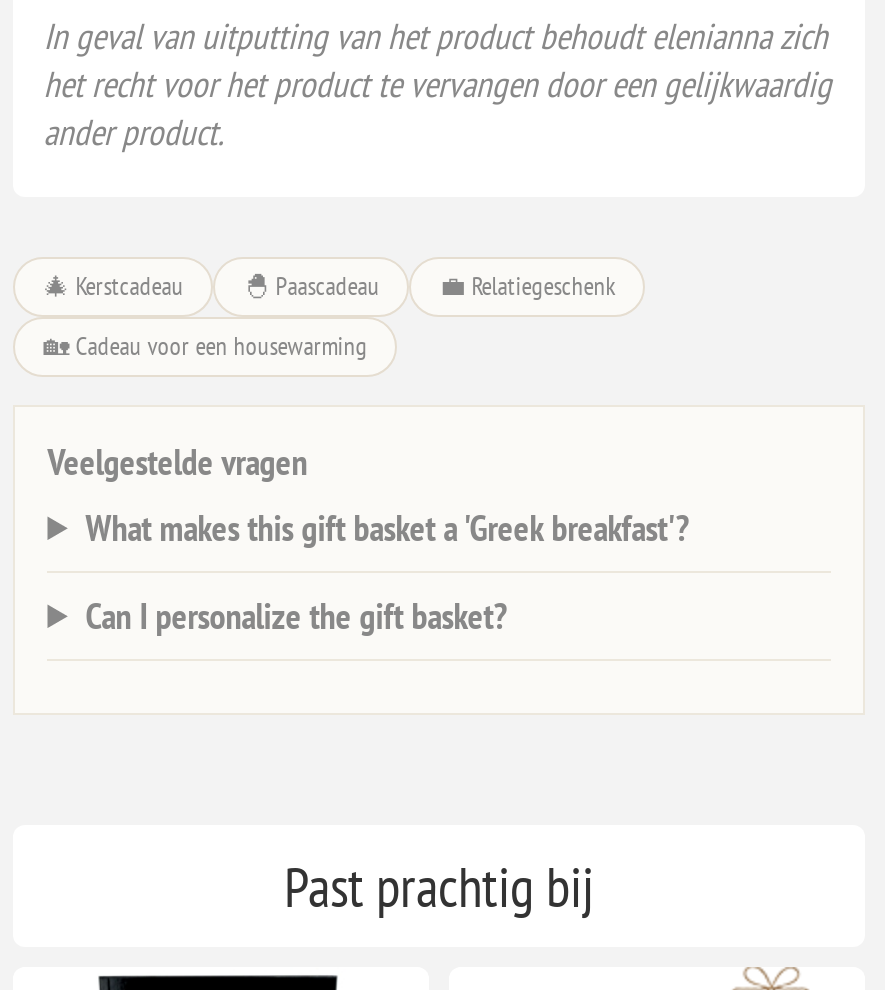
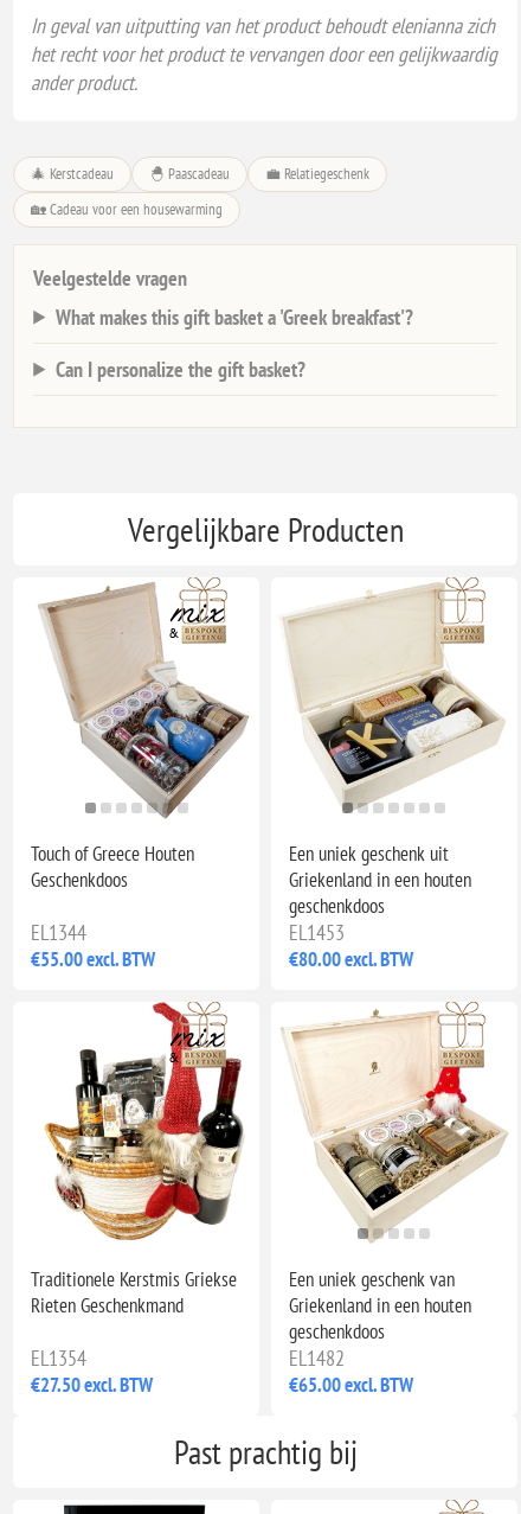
none -> [31,576,250,973] [image] | Touch of Greece Houten | Geschenkdoos | EL1344 | €55.00 excl. BTW
none -> [31,1001,244,1398] [image] | Traditionele Kerstmis Griekse | Rieten Geschenkmand | EL1354 | €27.50 excl. BTW
none -> [127,507,403,551] Vergelijkbare Producten
none -> [281,1003,508,1398] [image] | Een uniek geschenk van | Griekenland in een houten | geschenkdoos | EL1482 | €65.00 excl. BTW
none -> [282,582,506,973] [image] | Een uniek geschenk uit | Griekenland in een houten | geschenkdoos | EL1453 | €80.00 excl. BTW

